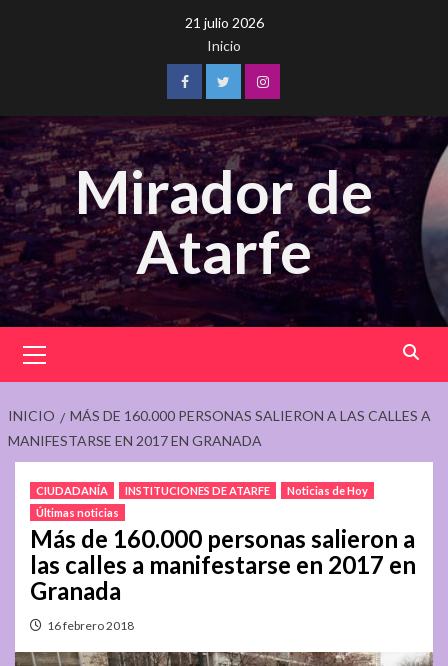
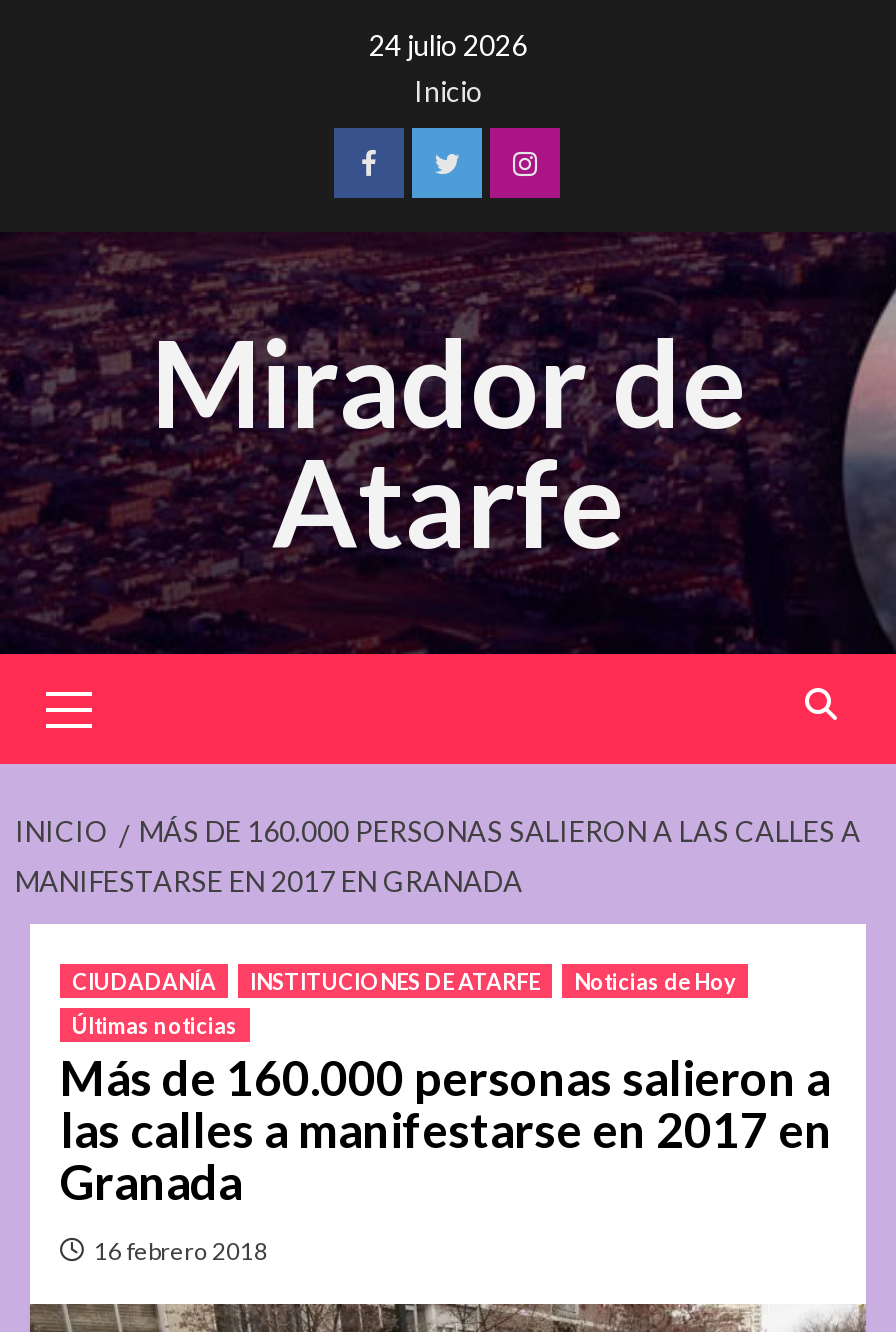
[184,14,263,31] 21 julio 2026 -> [369,28,527,62] 24 julio 2026

